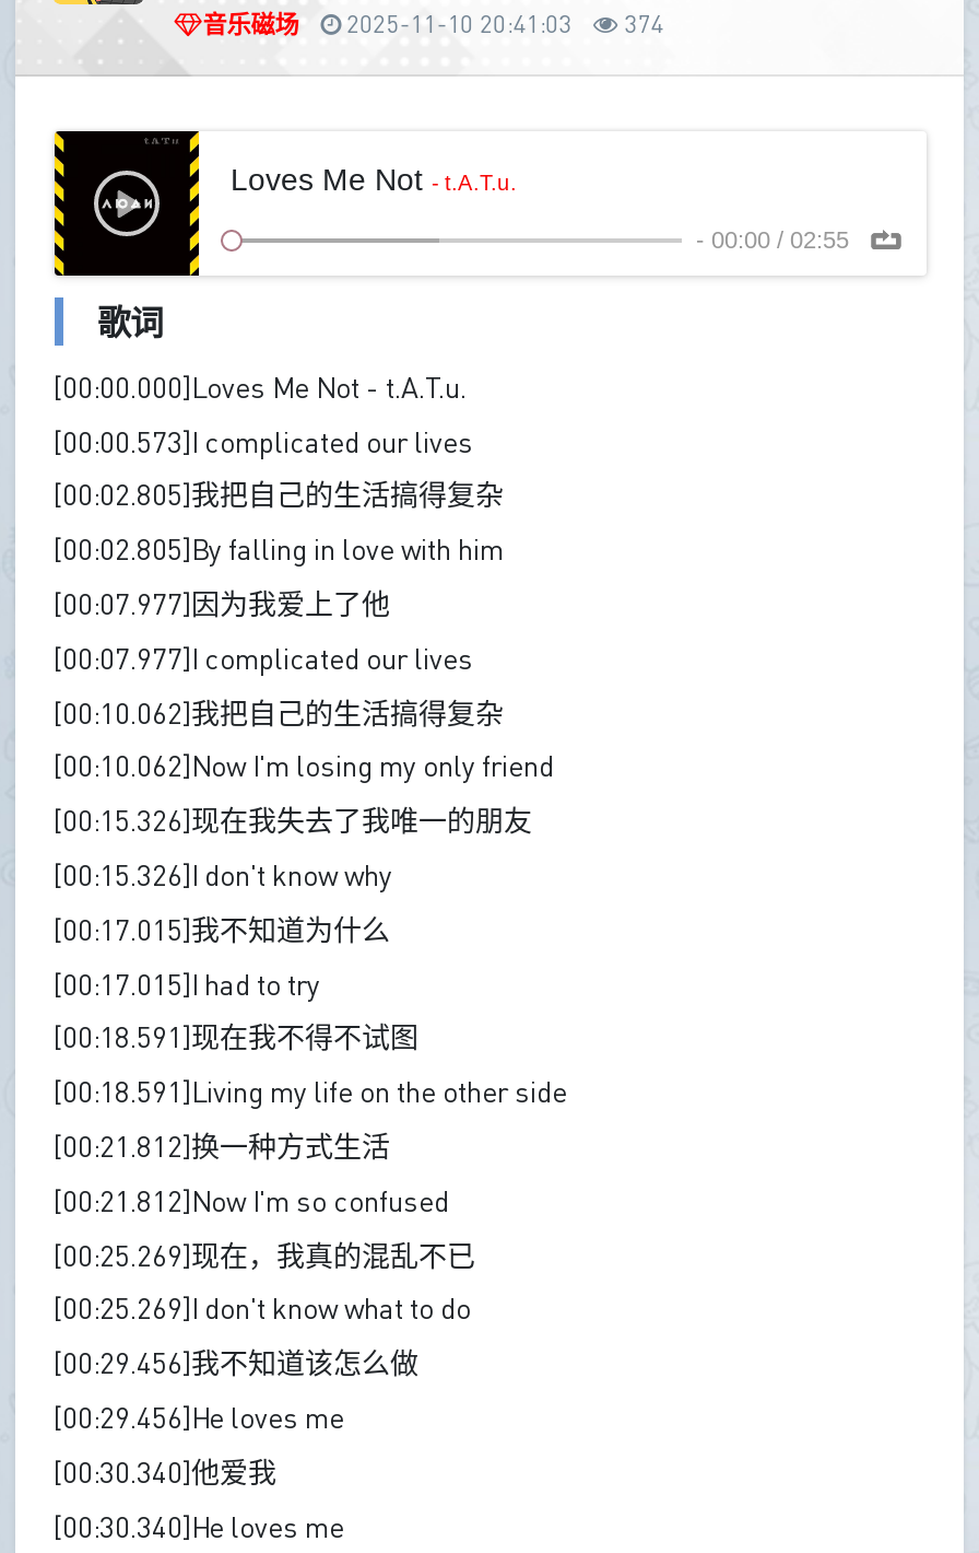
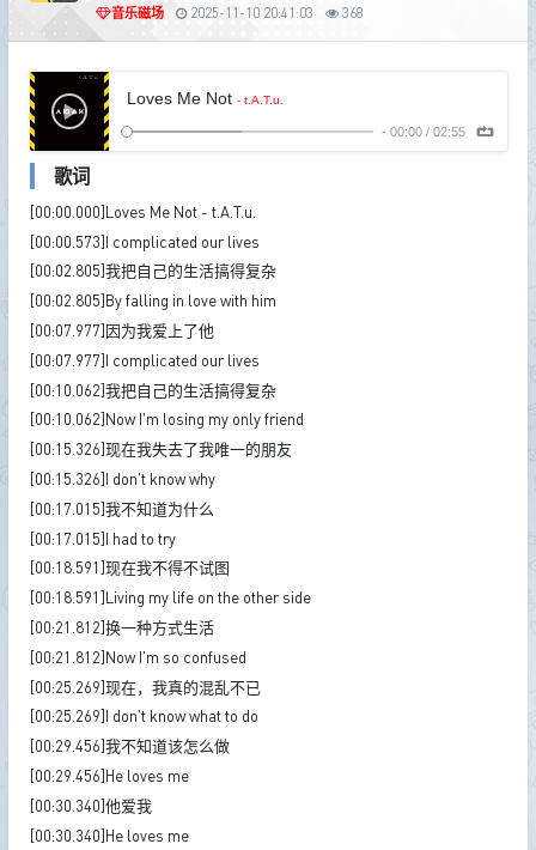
[203,8,664,37] 音乐磁场 2025-11-10 20:41:03 374 -> [111,5,363,20] 音乐磁场 2025-11-10 20:41:03 368

